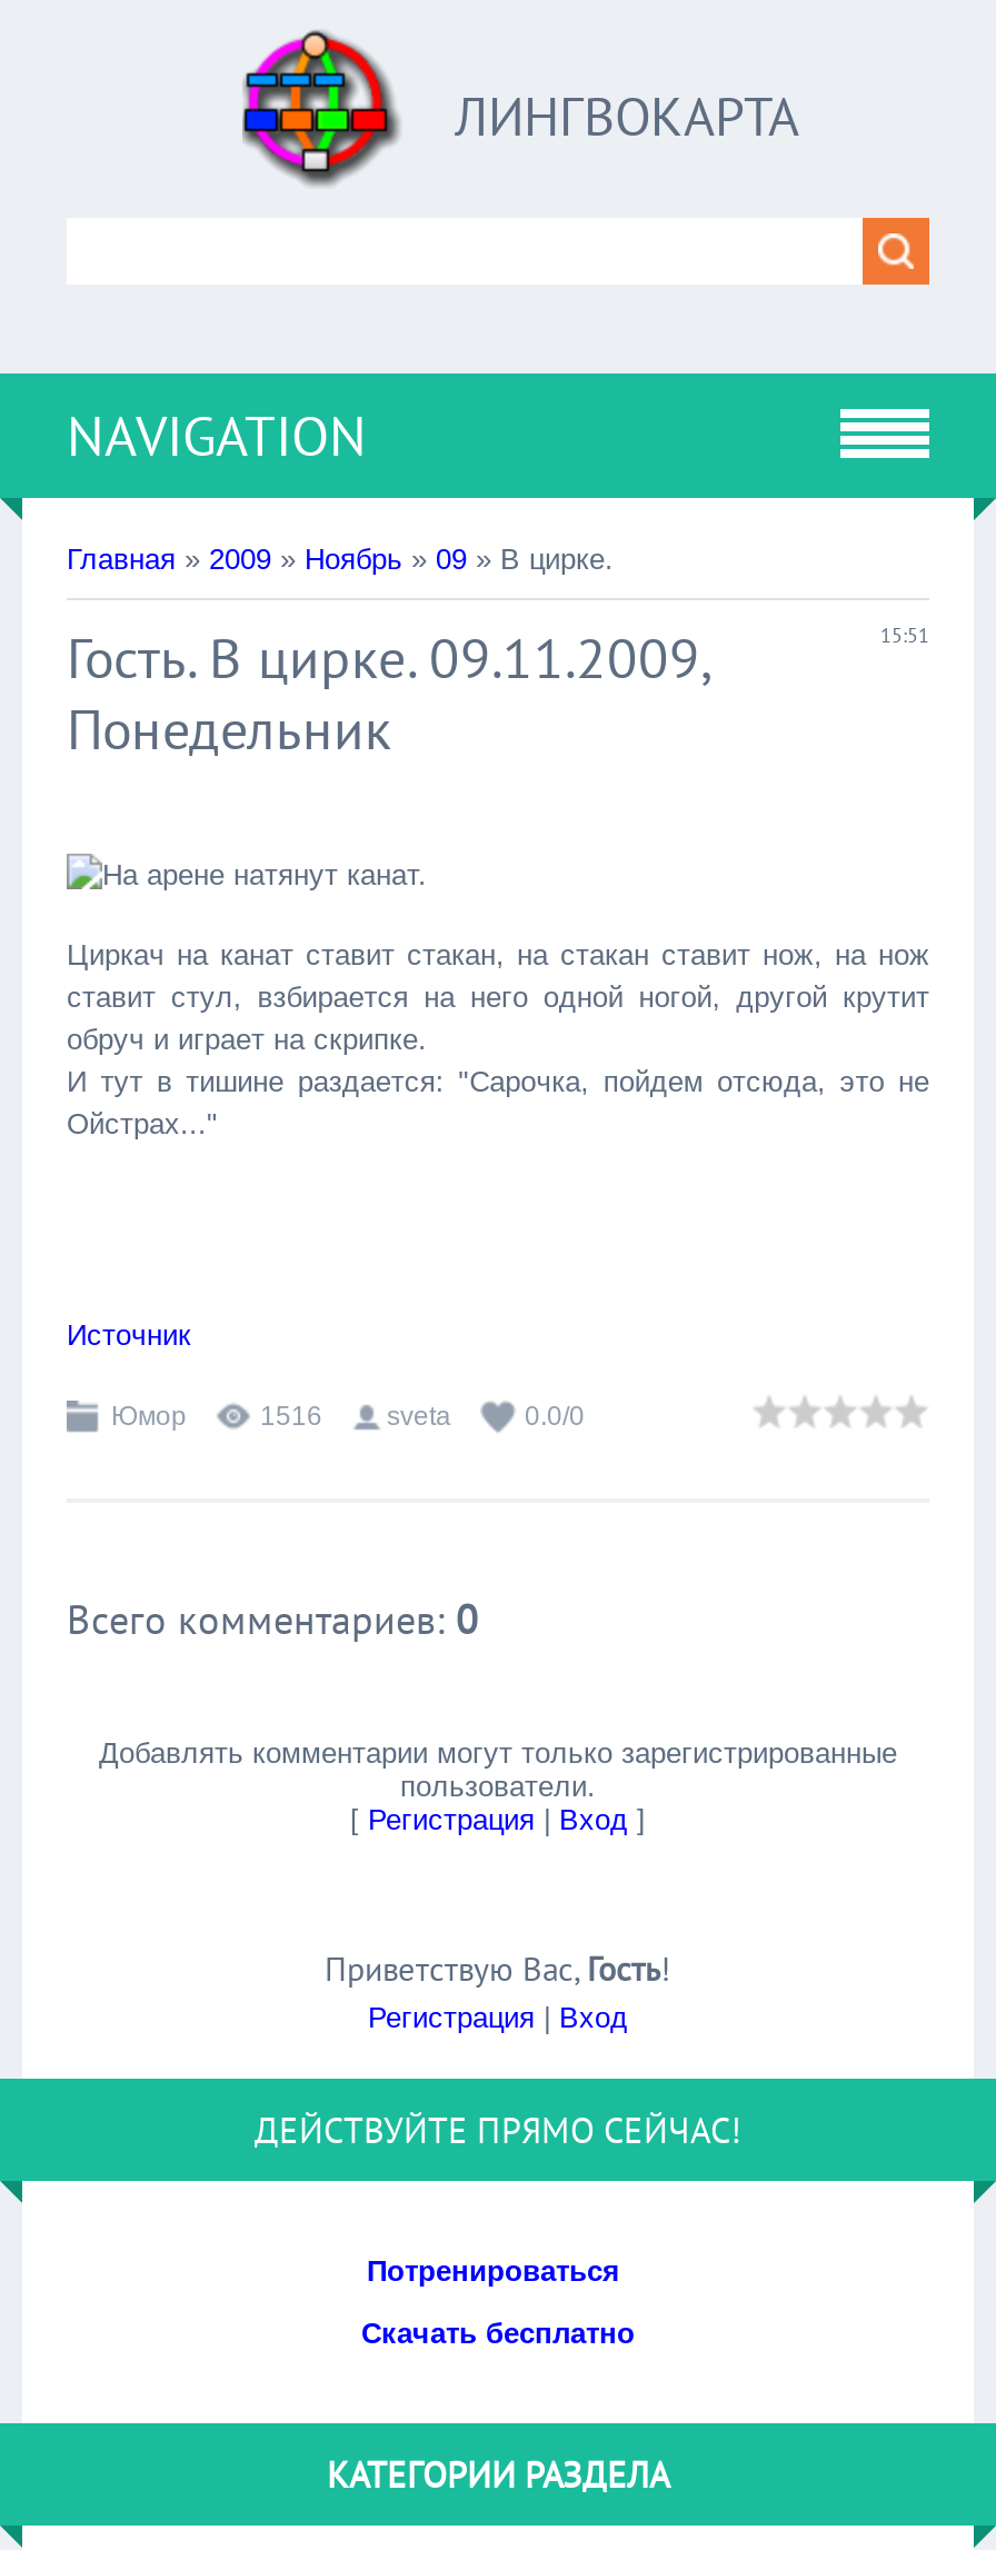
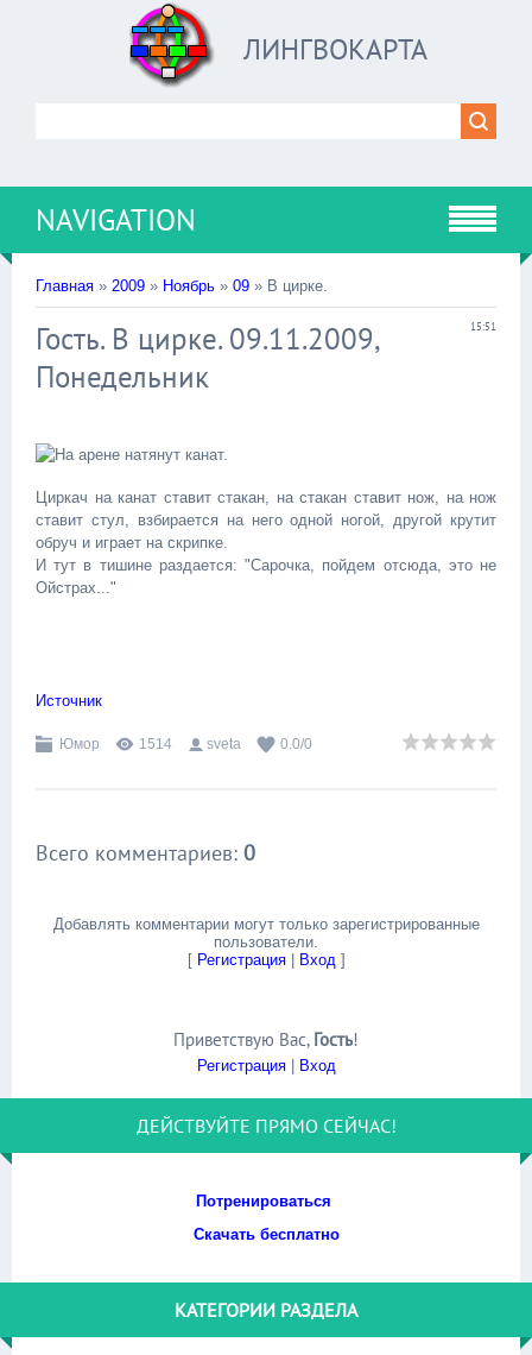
[260,1401,322,1432] 1516 -> [139,736,172,752] 1514

